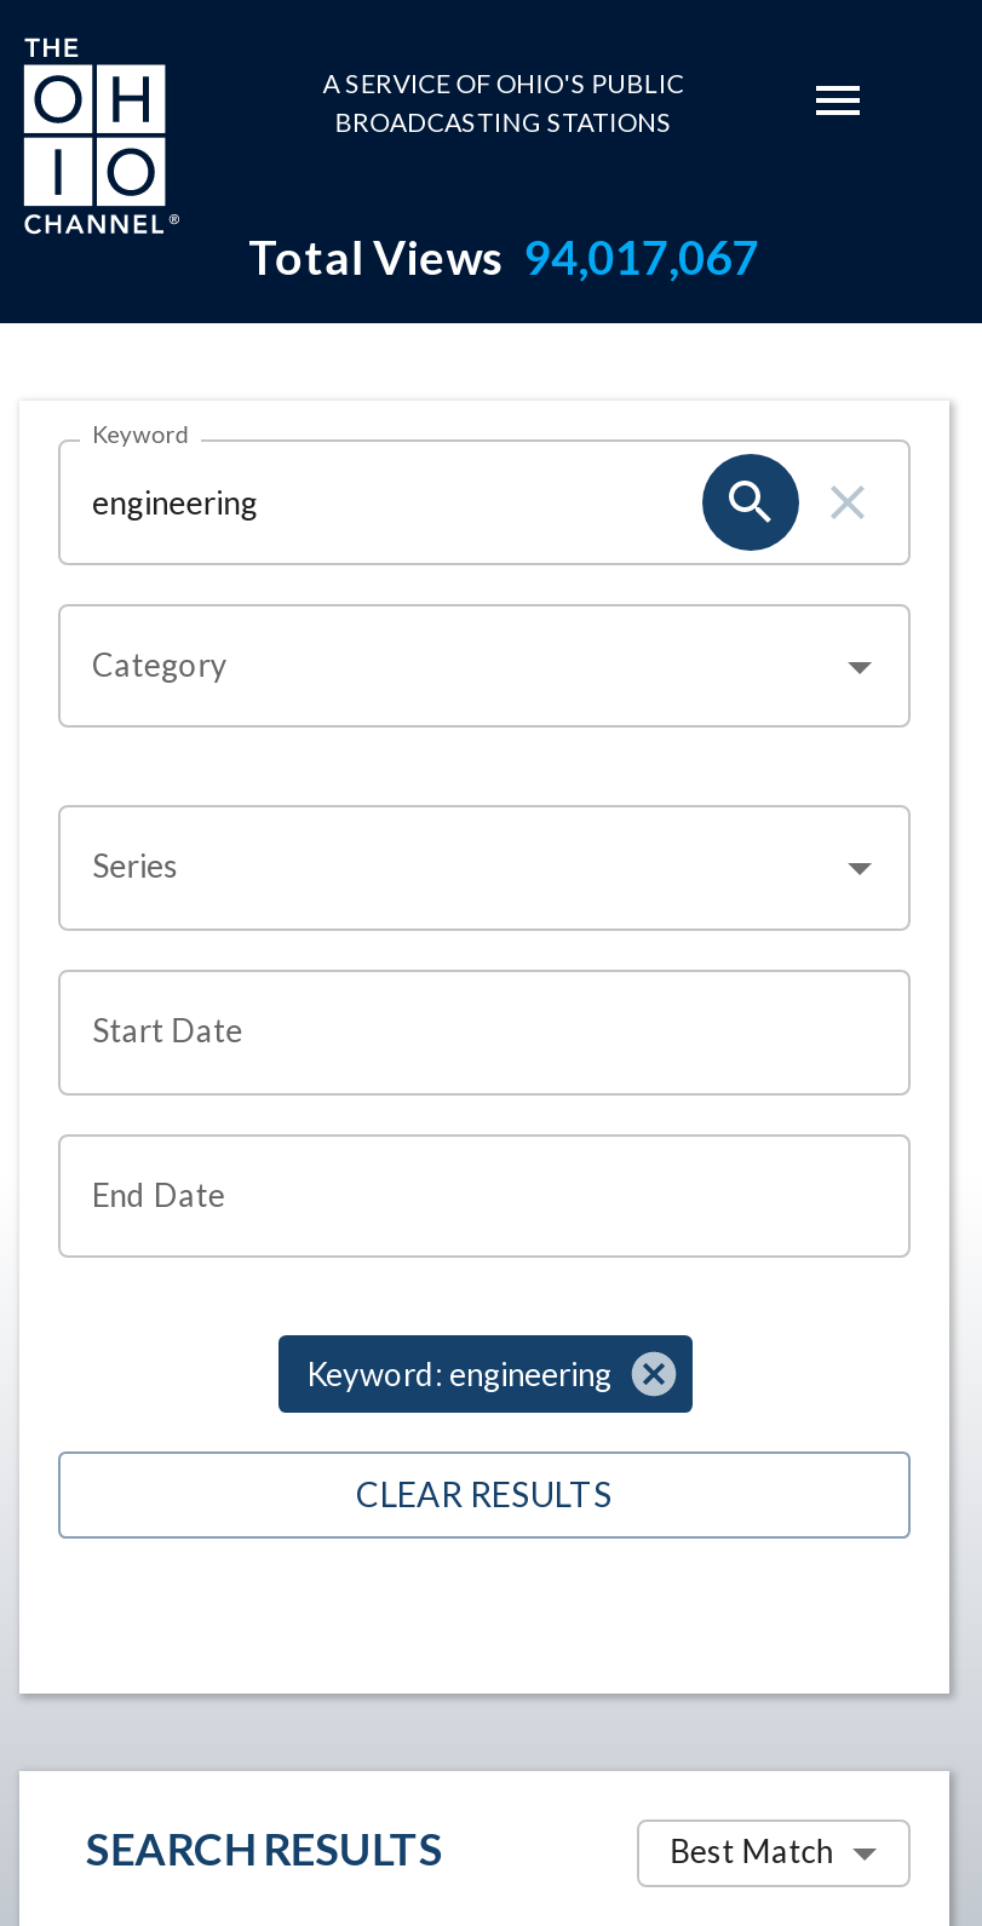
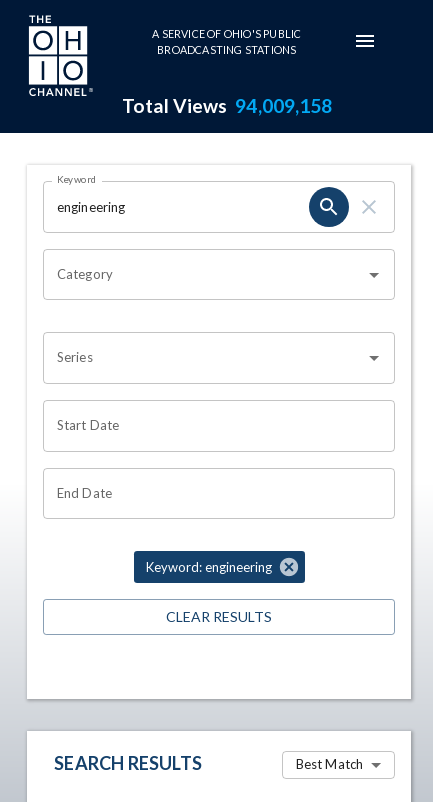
[248,229,758,284] Total Views 94,017,067 -> [121,94,332,117] Total Views 94,009,158

